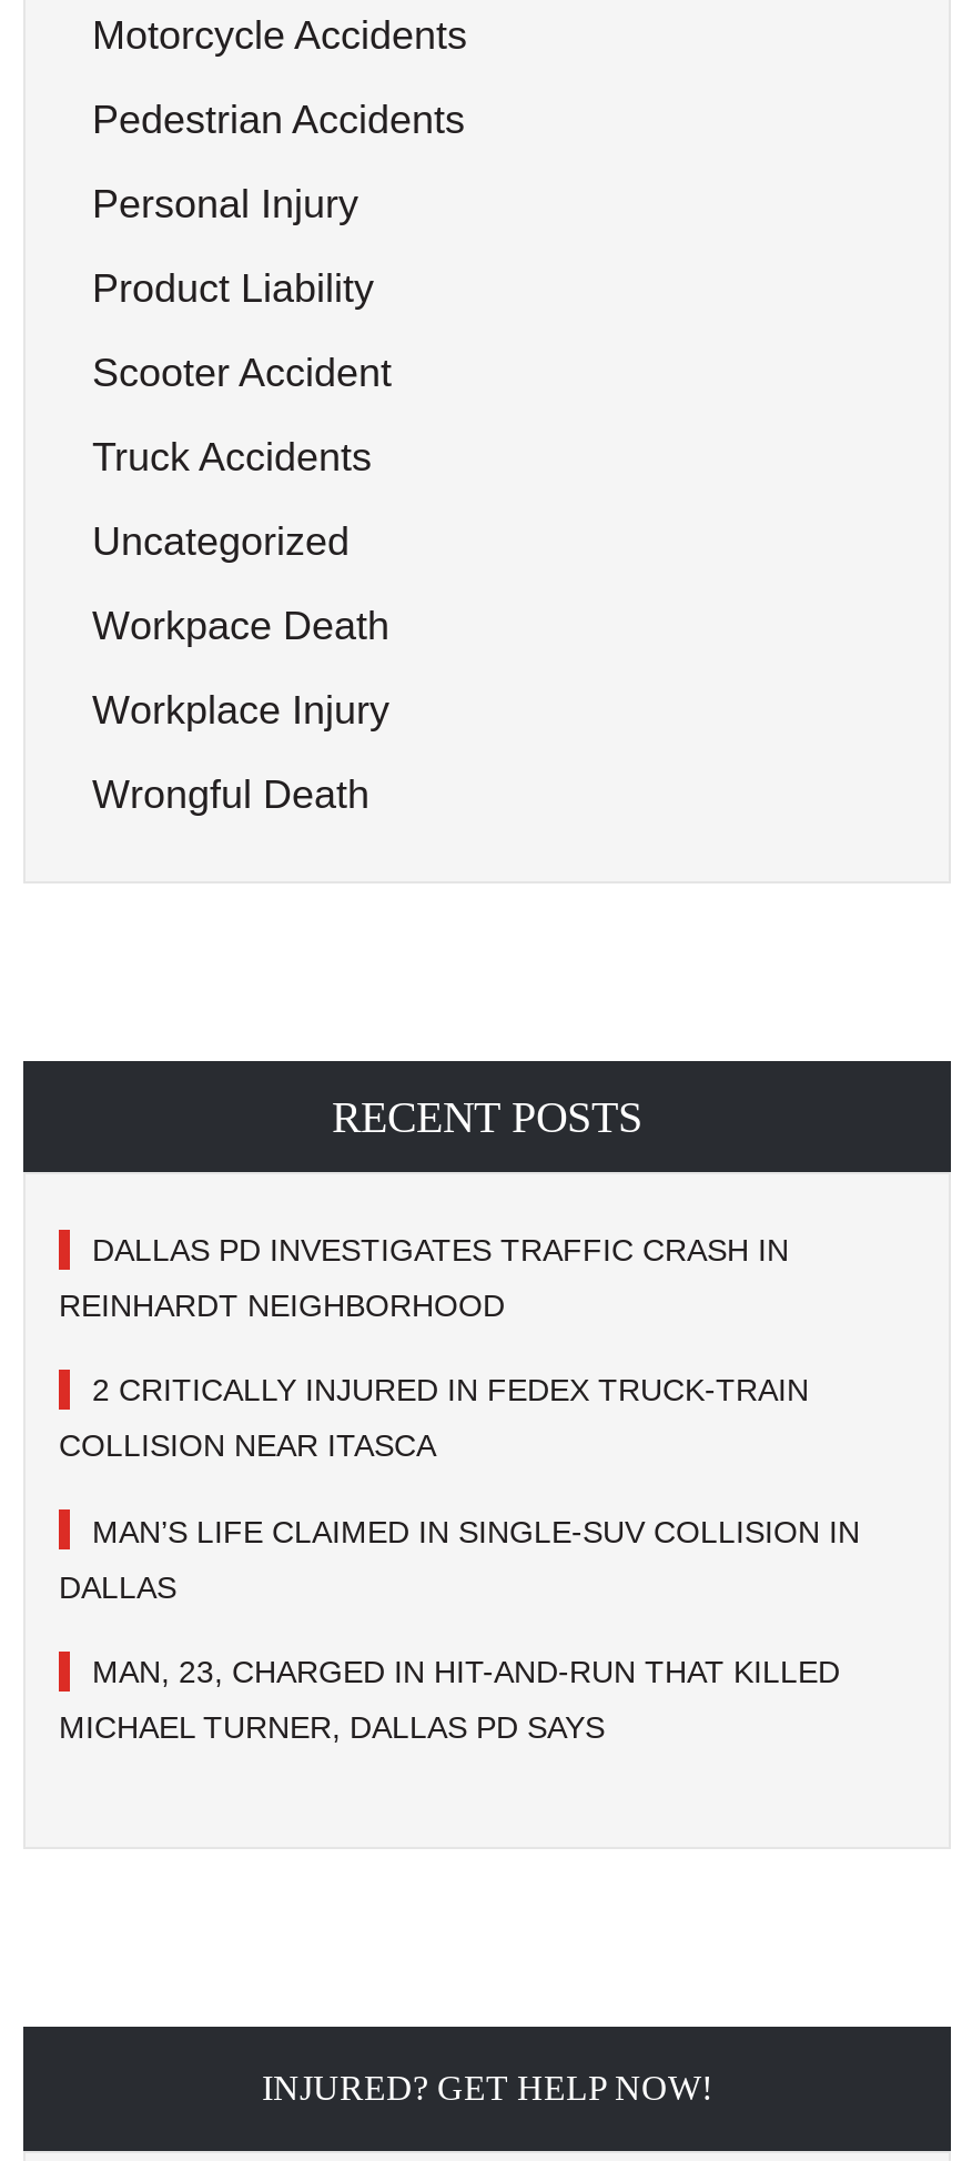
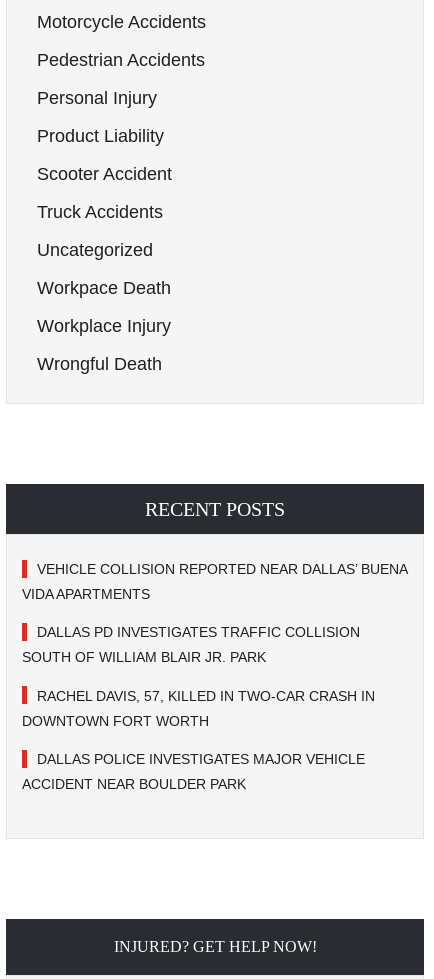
[92,1232,789,1268] DALLAS PD INVESTIGATES TRAFFIC CRASH IN -> [37,561,407,577] VEHICLE COLLISION REPORTED NEAR DALLAS’ BUENA
[59,1288,505,1323] REINHARDT NEIGHBORHOOD -> [22,586,150,602] VIDA APARTMENTS
[92,1373,809,1408] 2 CRITICALLY INJURED IN FEDEX TRUCK-TRAIN -> [37,624,360,640] DALLAS PD INVESTIGATES TRAFFIC COLLISION
[59,1428,436,1464] COLLISION NEAR ITASCA -> [22,649,266,665] SOUTH OF WILLIAM BLAIR JR. PARK
[92,1513,860,1549] MAN’S LIFE CLAIMED IN SINGLE-SUV COLLISION IN -> [37,688,375,704] RACHEL DAVIS, 57, KILLED IN TWO-CAR CRASH IN
[59,1569,185,1604] DALLAS -> [22,713,213,729] DOWNTOWN FORT WORTH
[92,1653,840,1689] MAN, 23, CHARGED IN HIT-AND-RUN THAT KILLED -> [37,751,365,767] DALLAS POLICE INVESTIGATES MAJOR VEHICLE
[59,1709,614,1744] MICHAEL TURNER, DALLAS PD SAYS -> [22,776,250,792] ACCIDENT NEAR BOULDER PARK

